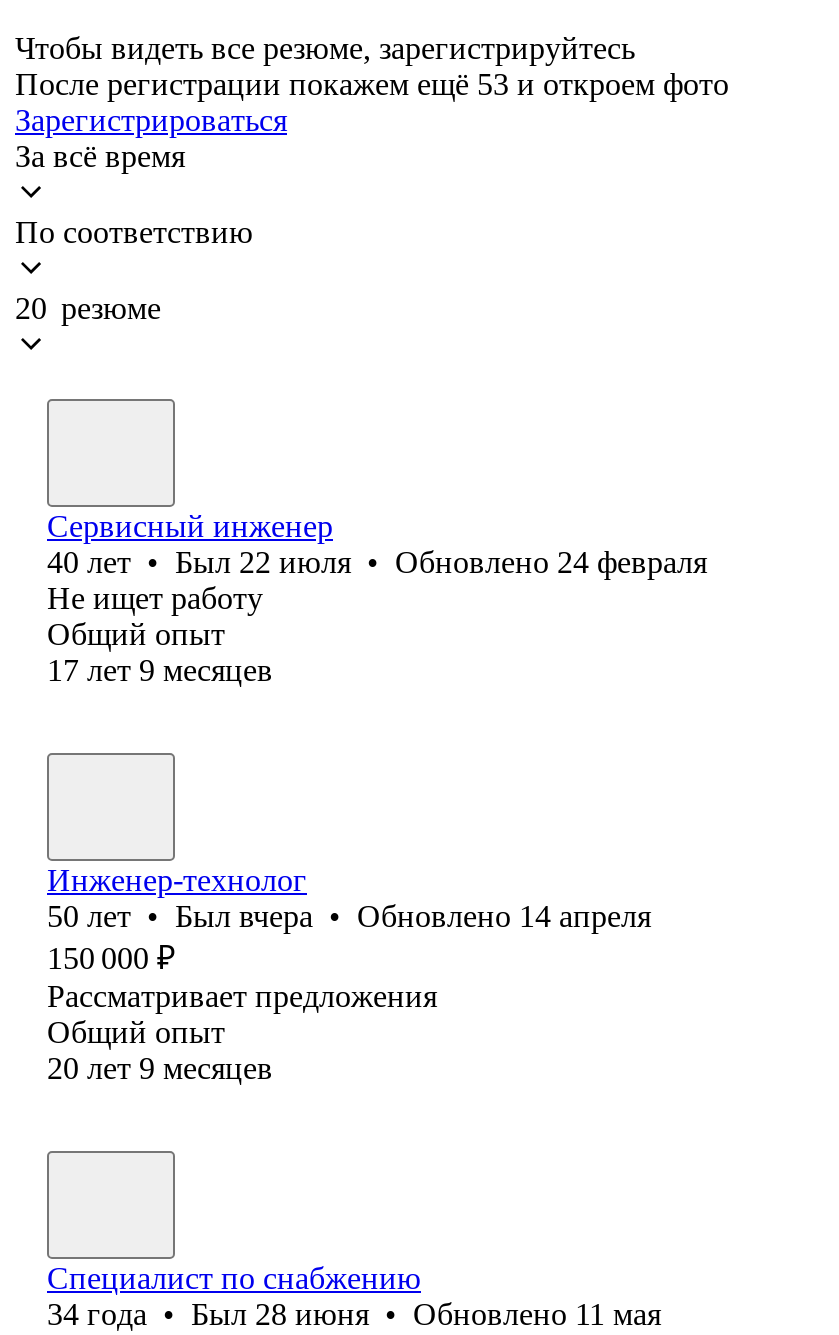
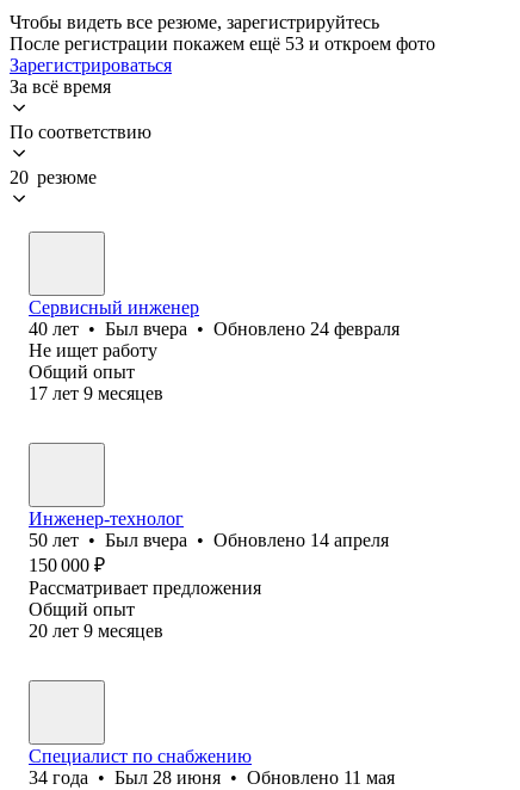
[47,545,707,579] 40 лет • Был 22 июля • Обновлено 24 февраля -> [29,319,400,339] 40 лет • Был вчера • Обновлено 24 февраля

